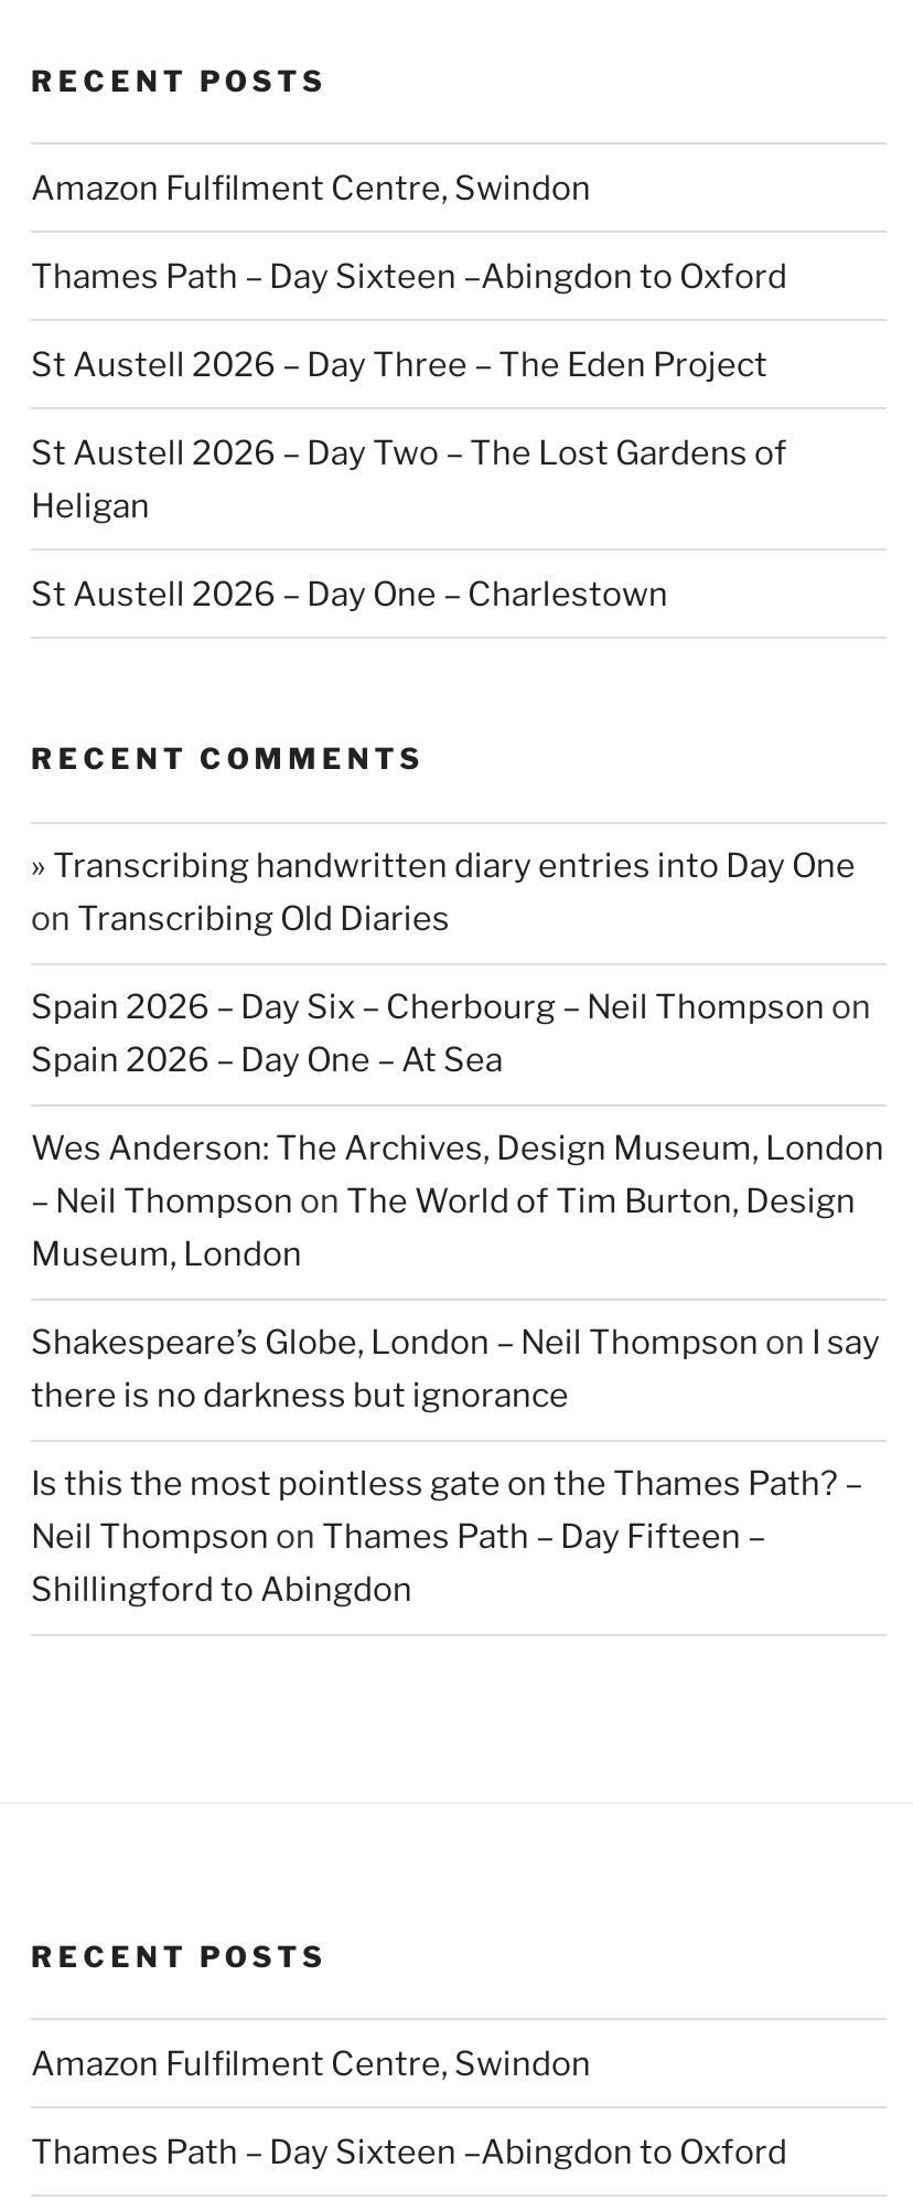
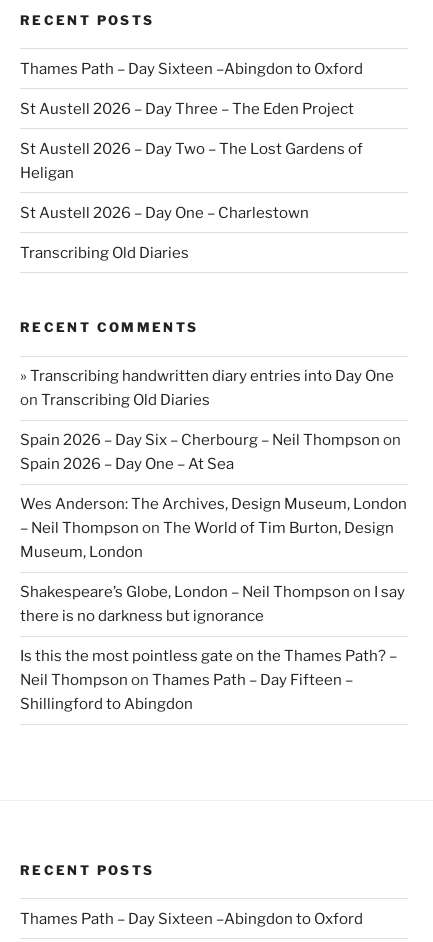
[31,168,591,208] Amazon Fulfilment Centre, Swindon -> none
none -> [20,244,189,262] Transcribing Old Diaries
[31,2044,591,2084] Amazon Fulfilment Centre, Swindon -> none

